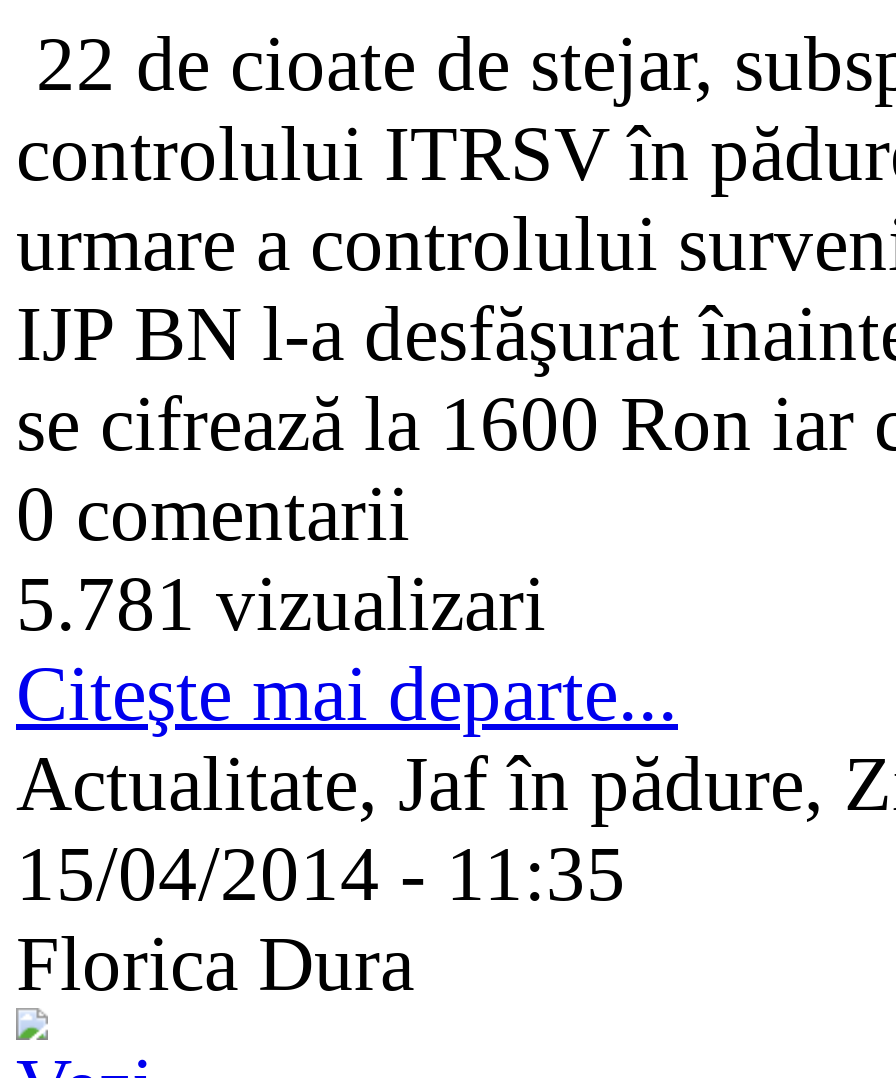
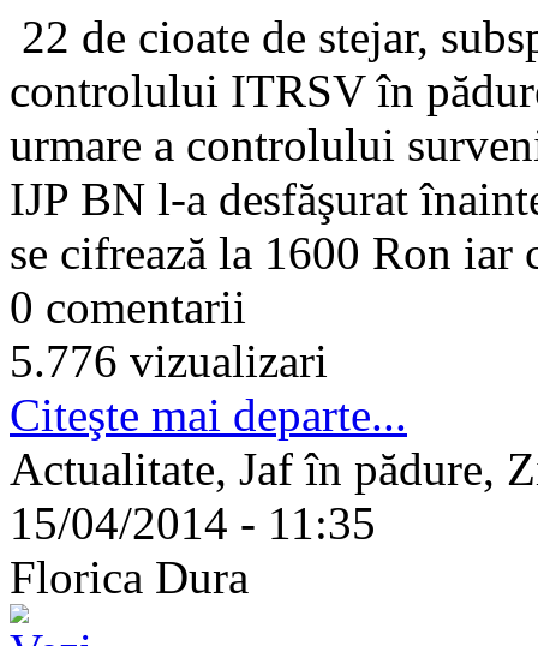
[16,560,546,646] 5.781 vizualizari -> [10,335,328,387] 5.776 vizualizari

